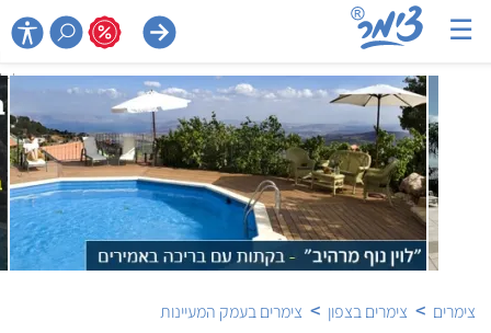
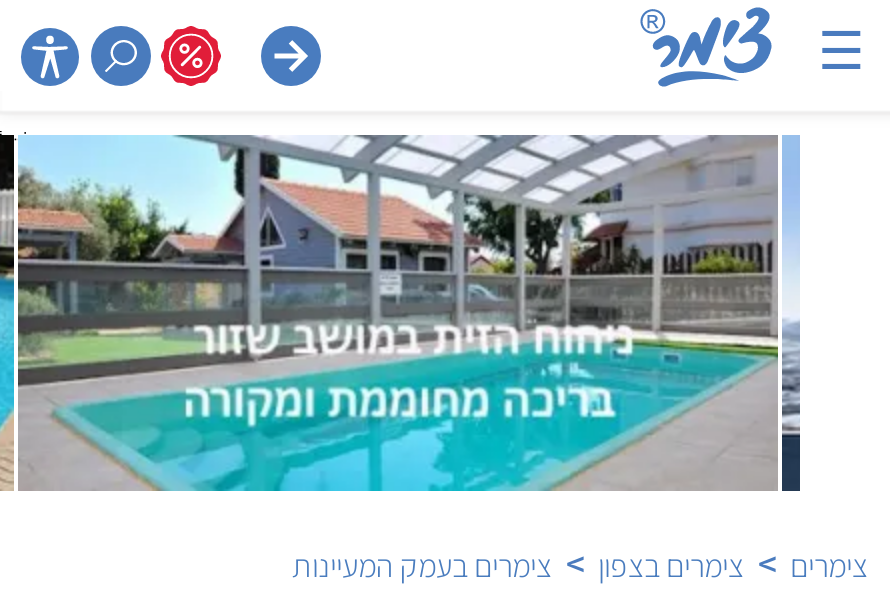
[3,76,439,272] [image] -> [6,133,800,493] [image]

